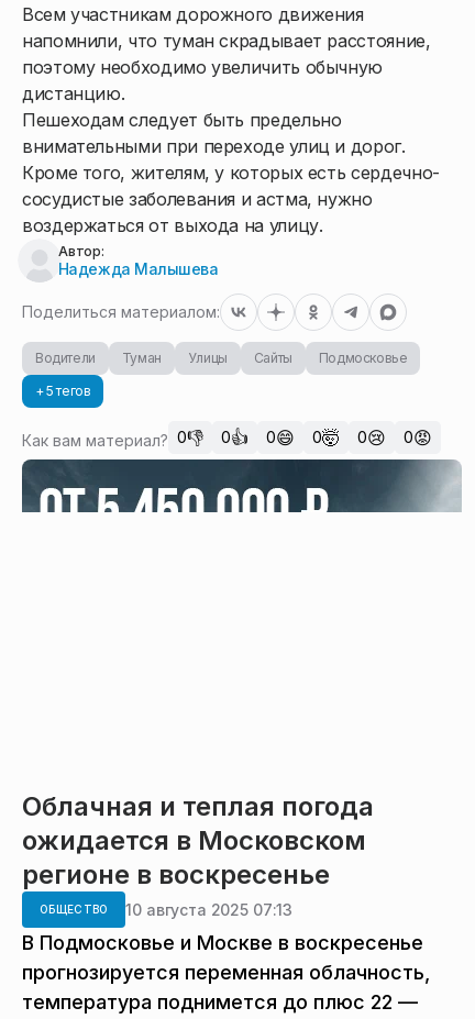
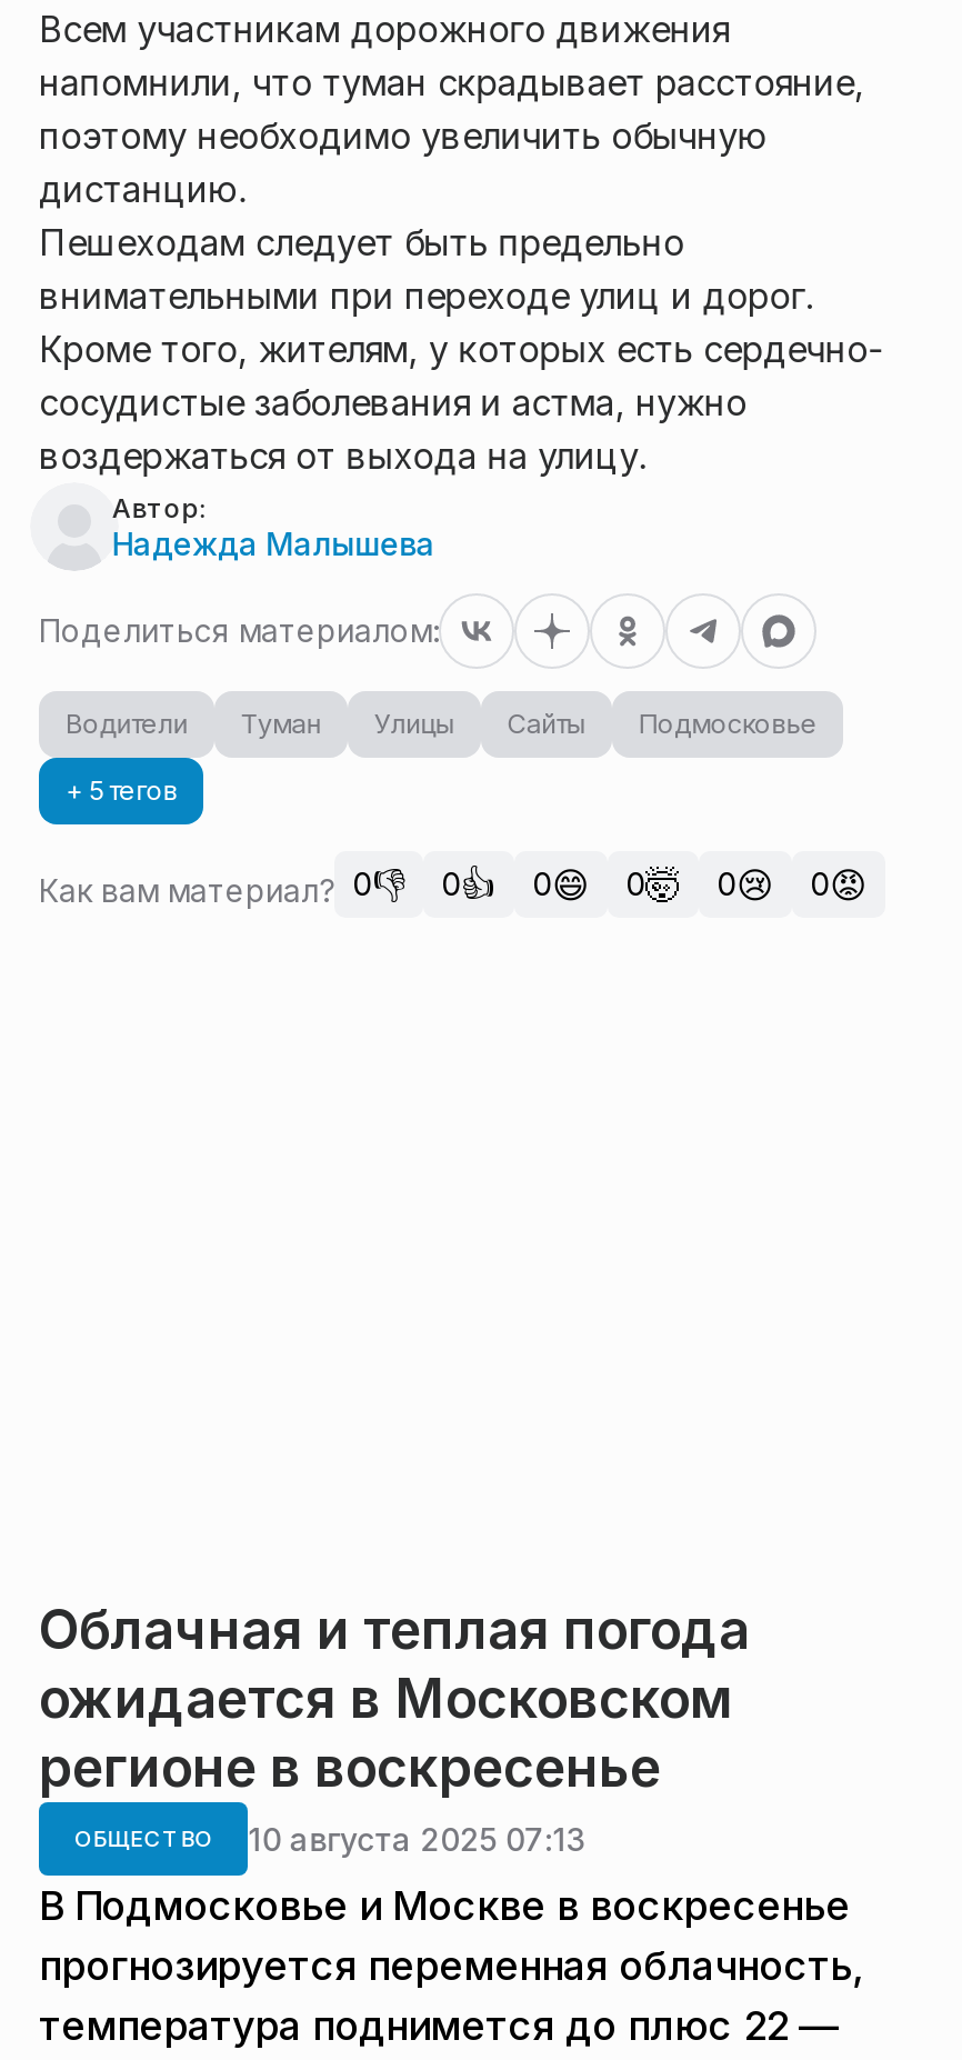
[21,458,462,513] [image] -> none

